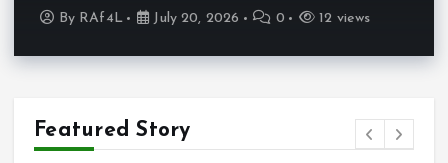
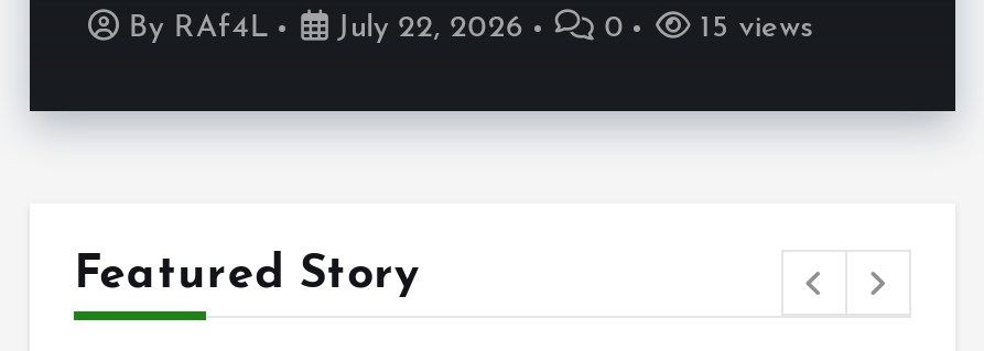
[55,11,239,26] By RAf4L July 20, 2026 -> [119,11,524,44] By RAf4L July 22, 2026
[315,11,370,26] 12 views -> [691,11,813,44] 15 views

